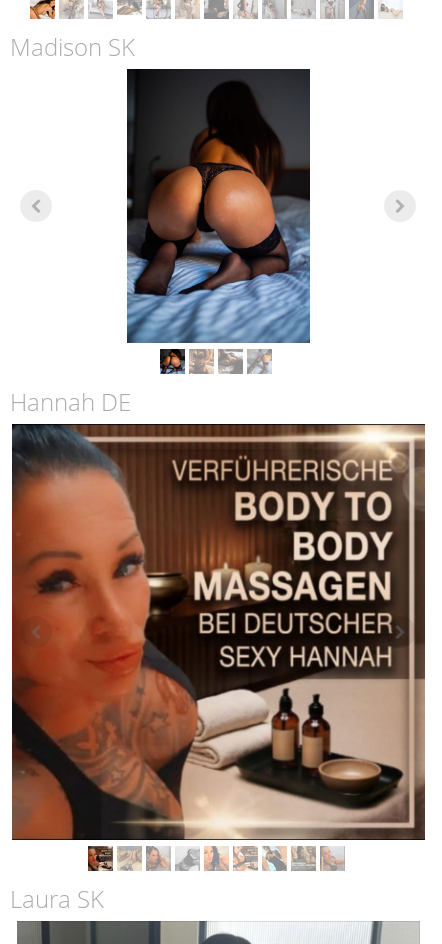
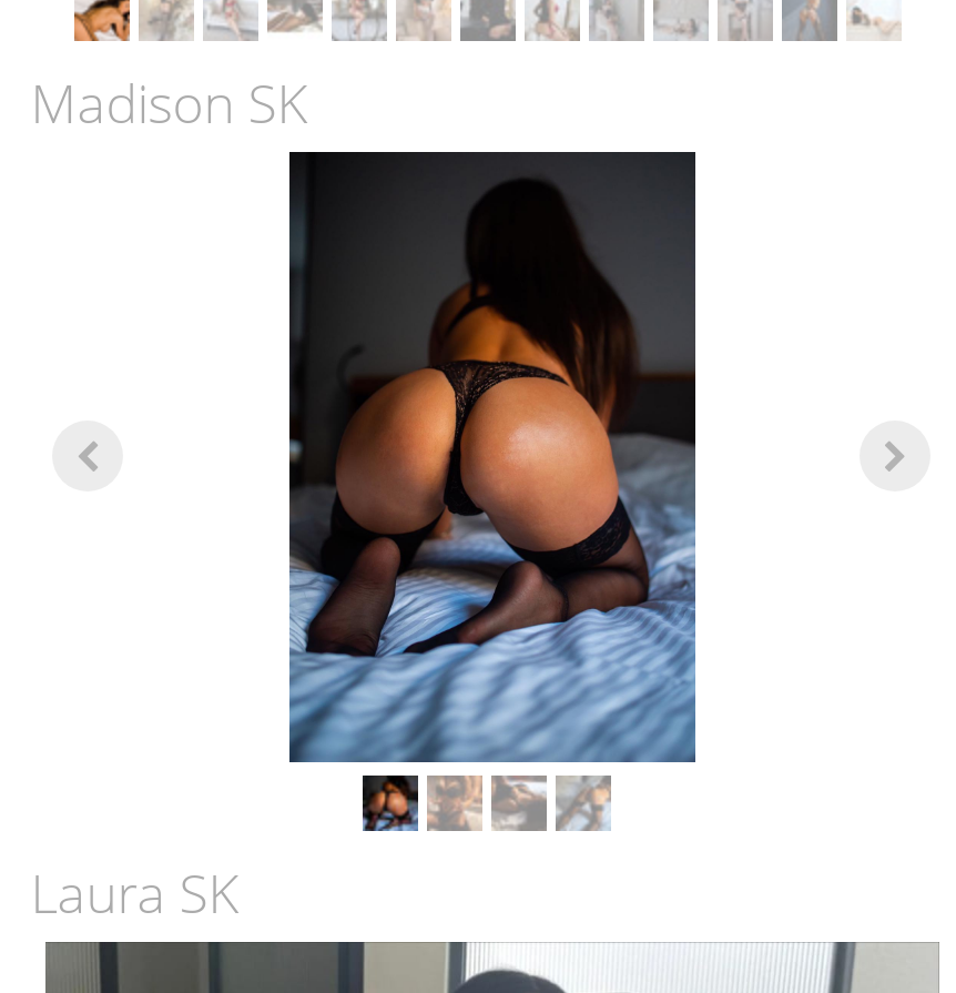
[10,386,131,418] Hannah DE -> none
[11,423,426,872] [image] -> none

